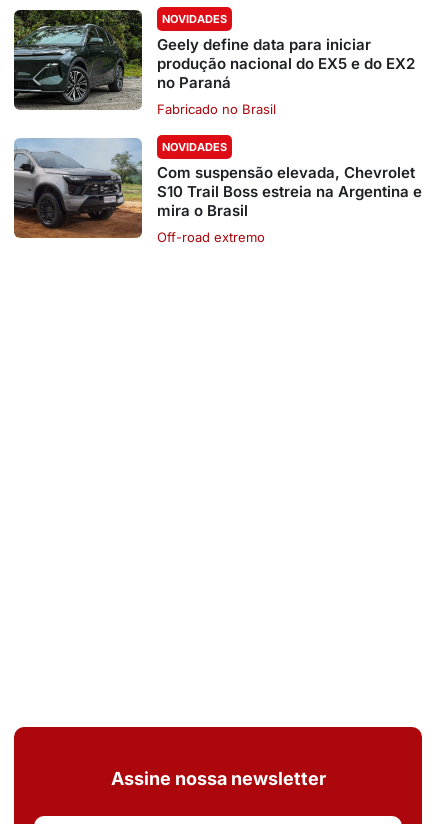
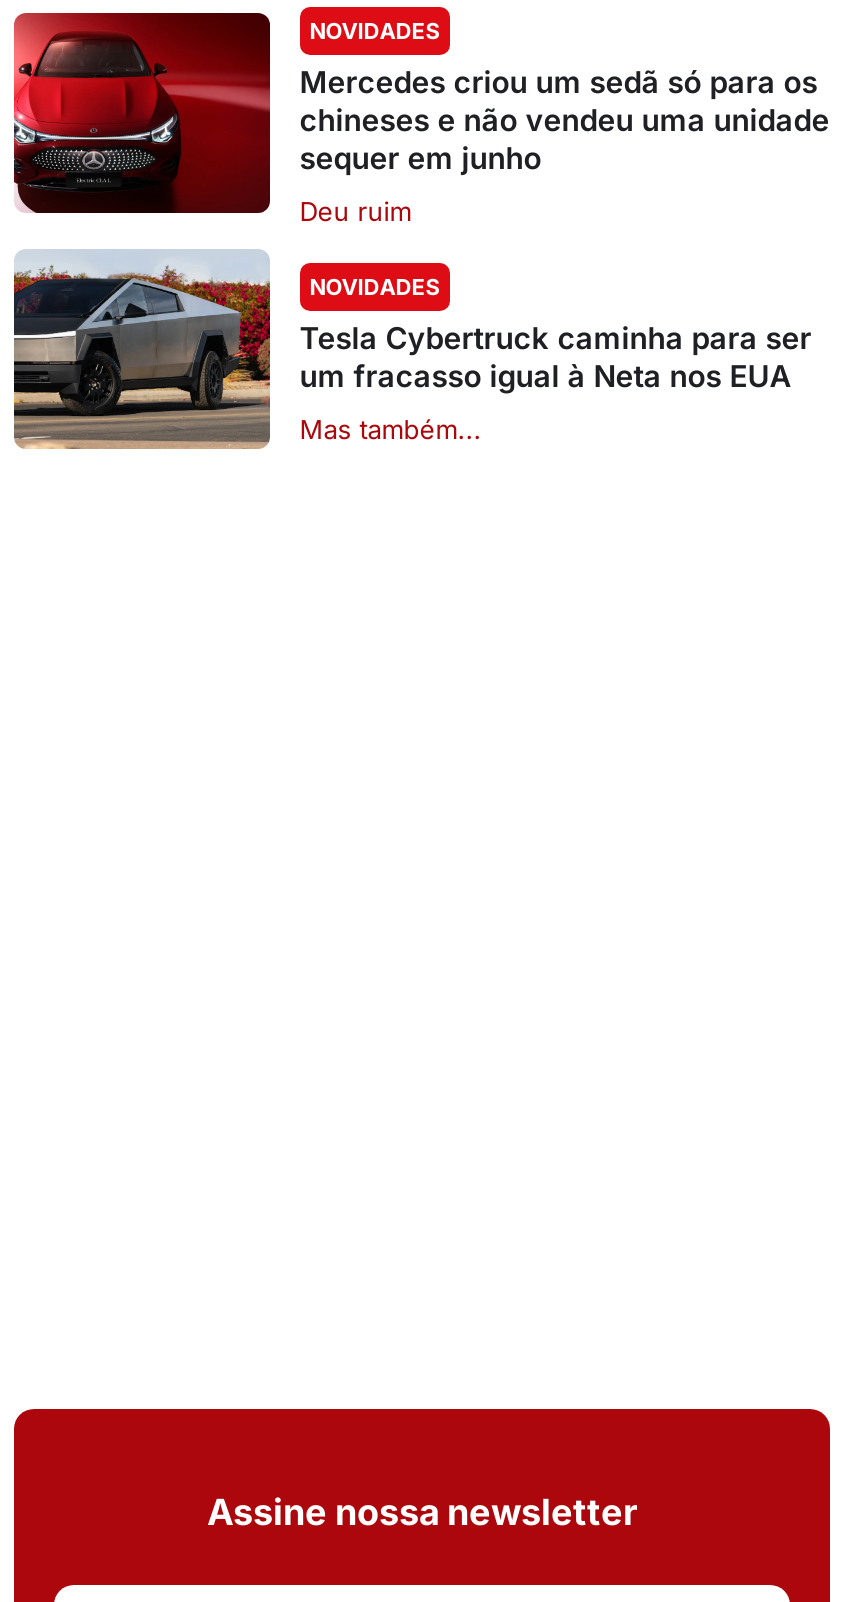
[13,9,415,110] [image] | Geely define data para iniciar | produção nacional do EX5 e do EX2 | no Paraná -> [12,10,830,214] [image] | Mercedes criou um sedã só para os | chineses e não vendeu uma unidade | sequer em junho
[157,101,276,117] Fabricado no Brasil -> [300,195,412,227] Deu ruim
[14,130,422,239] [image] | Com suspensão elevada, Chevrolet | S10 Trail Boss estreia na Argentina e | mira o Brasil -> [12,250,812,450] [image] | Tesla Cybertruck caminha para ser | um fracasso igual à Neta nos EUA
[157,229,265,245] Off-road extremo -> [300,413,482,445] Mas também...

